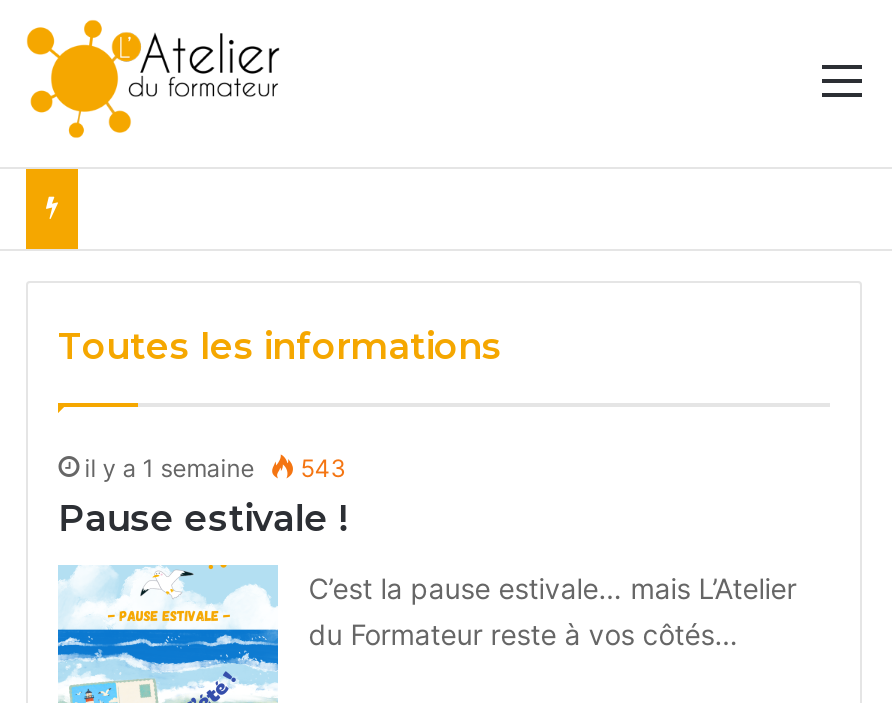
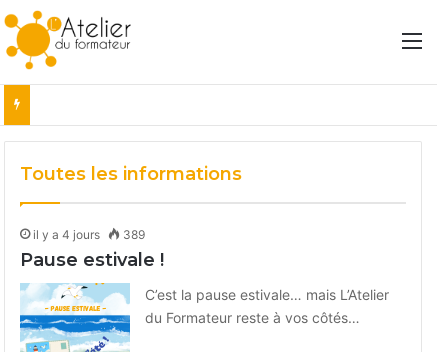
[85,453,255,483] il y a 1 semaine -> [33,227,100,242] il y a 4 jours
[295,453,347,483] 543 -> [120,227,145,242] 389

